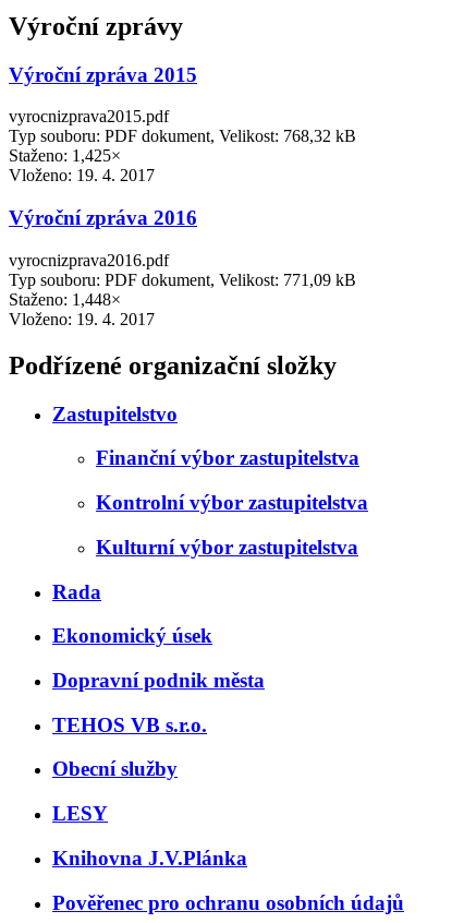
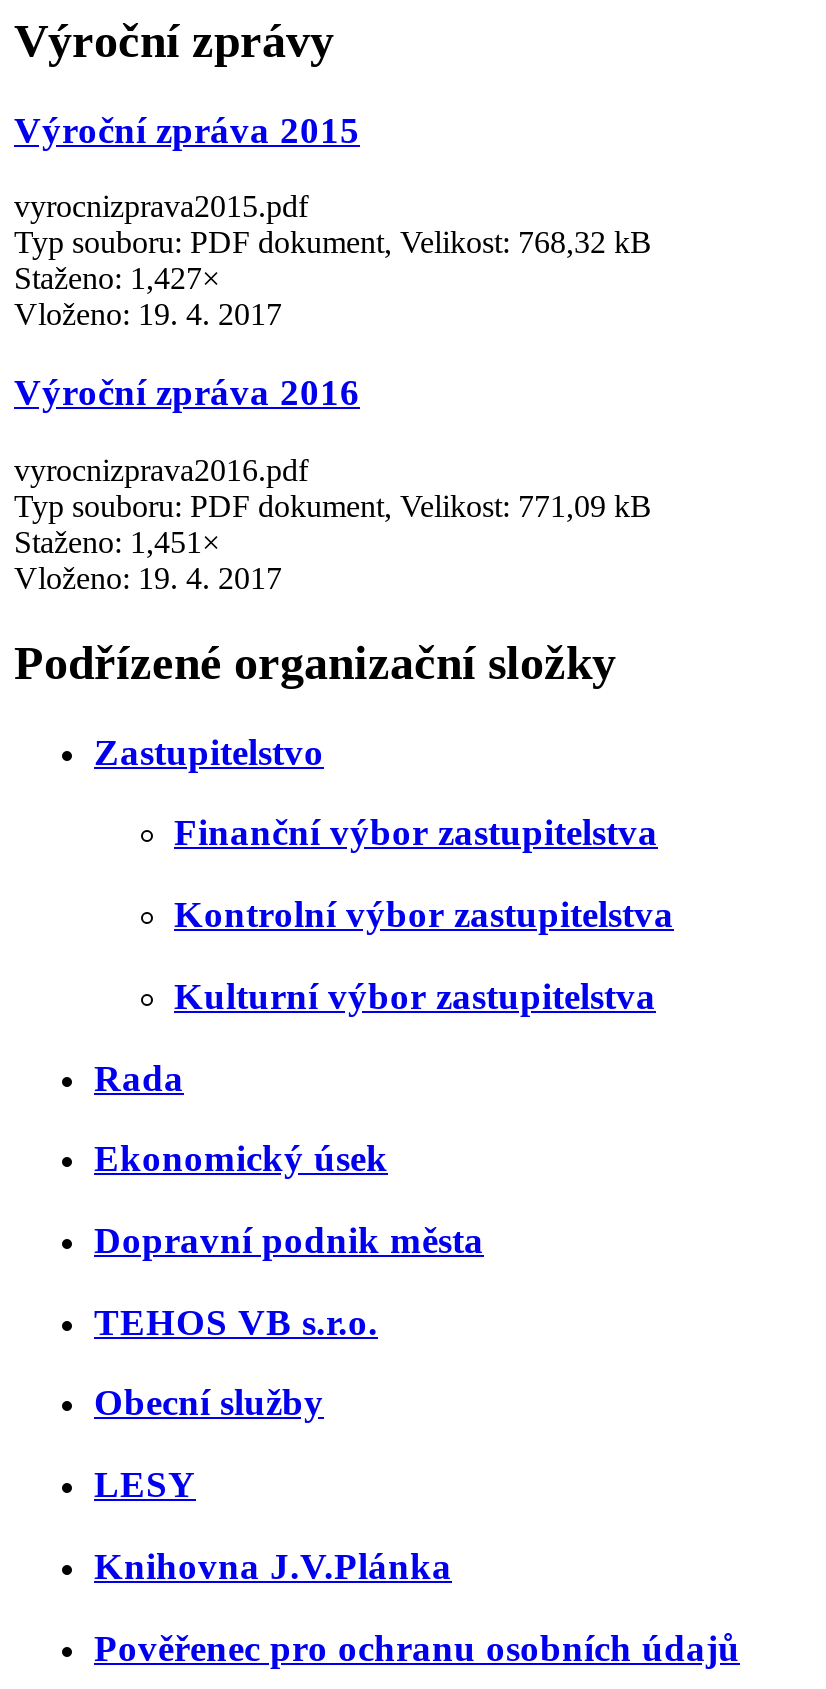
[9,147,121,165] Staženo: 1,425× -> [14,262,220,296] Staženo: 1,427×
[9,290,121,309] Staženo: 1,448× -> [14,525,220,559] Staženo: 1,451×

